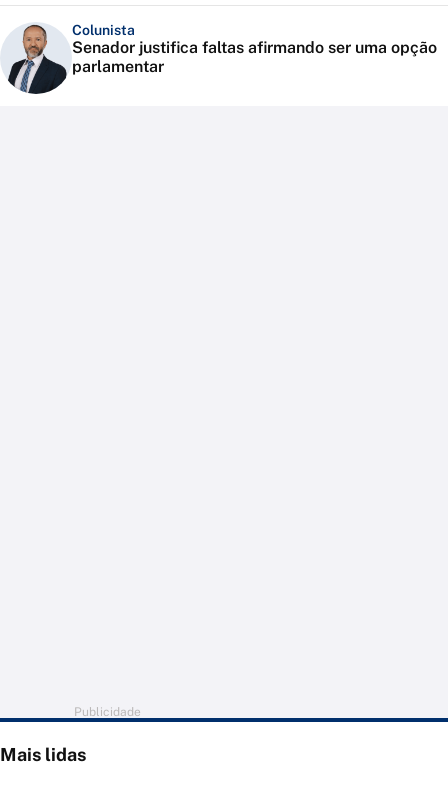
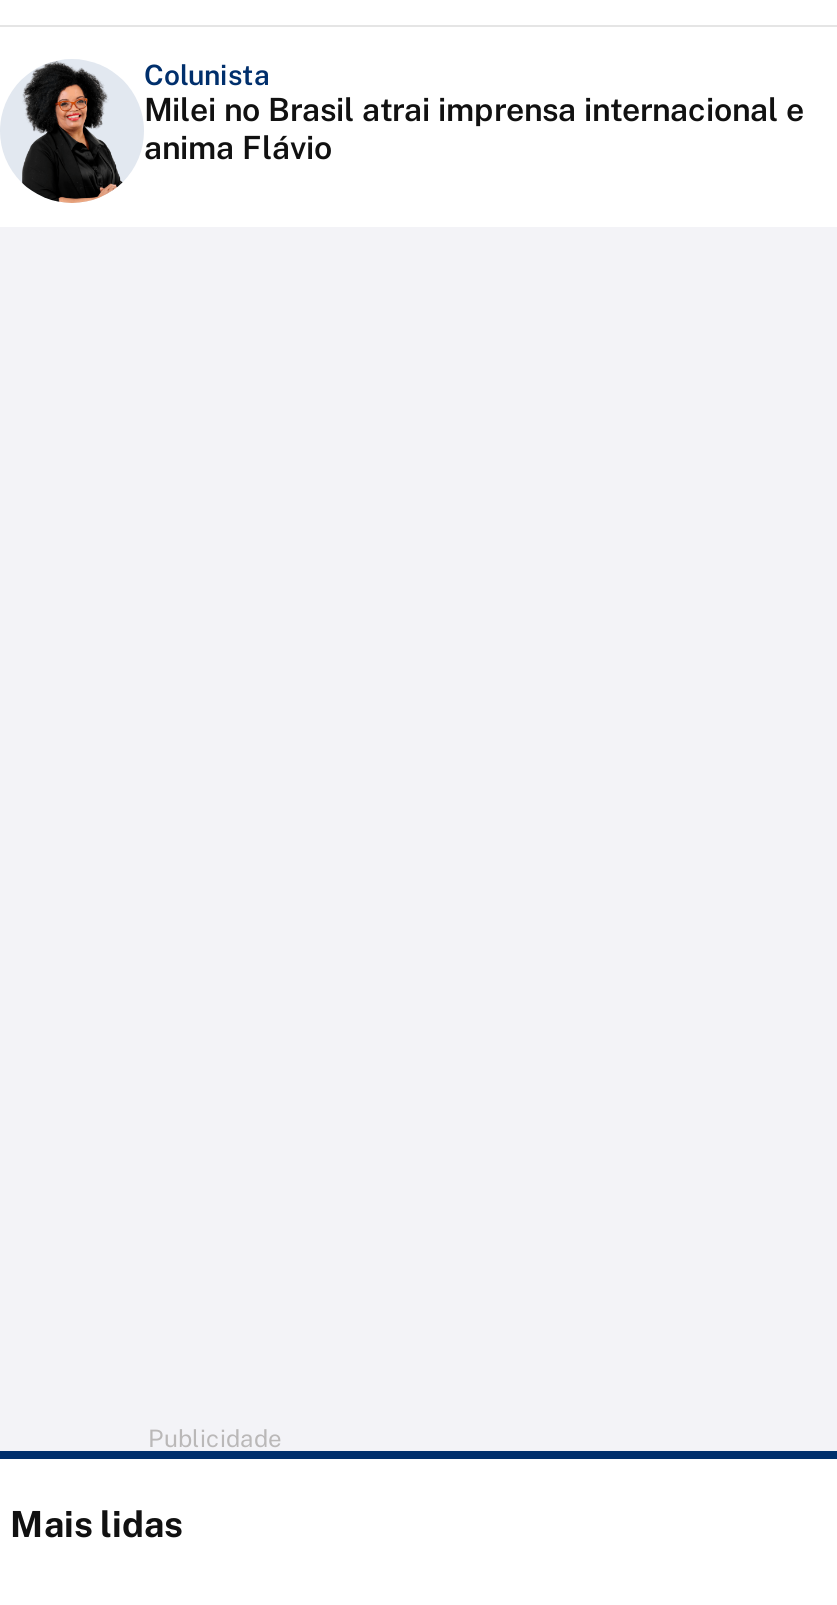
[7,24,437,95] [image] | Senador justifica faltas afirmando ser uma opção | parlamentar -> [16,61,804,205] [image] | Milei no Brasil atrai imprensa internacional e | anima Flávio

